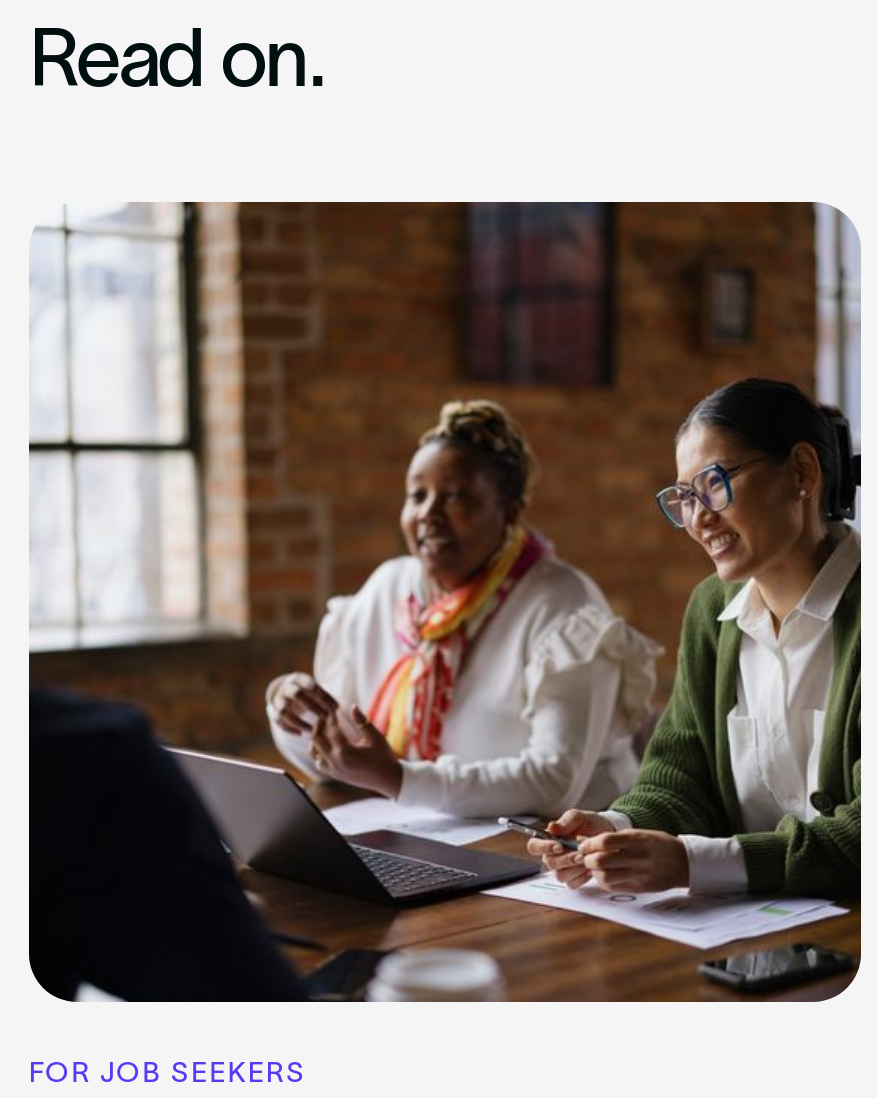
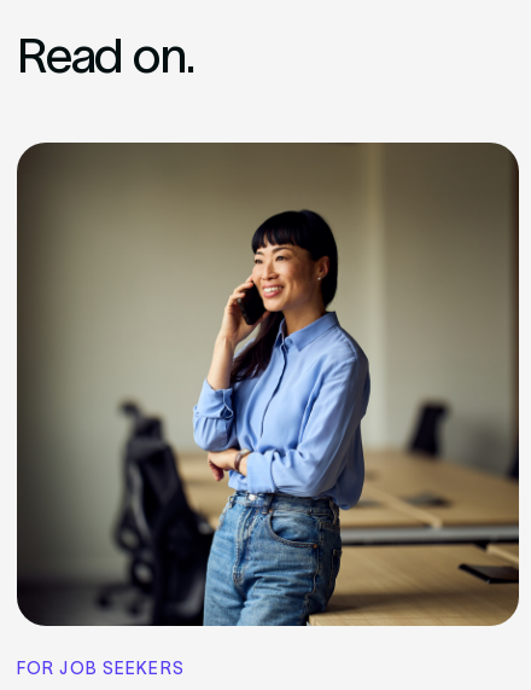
[29,202,863,1004] [image] -> [16,141,520,627] [image]

